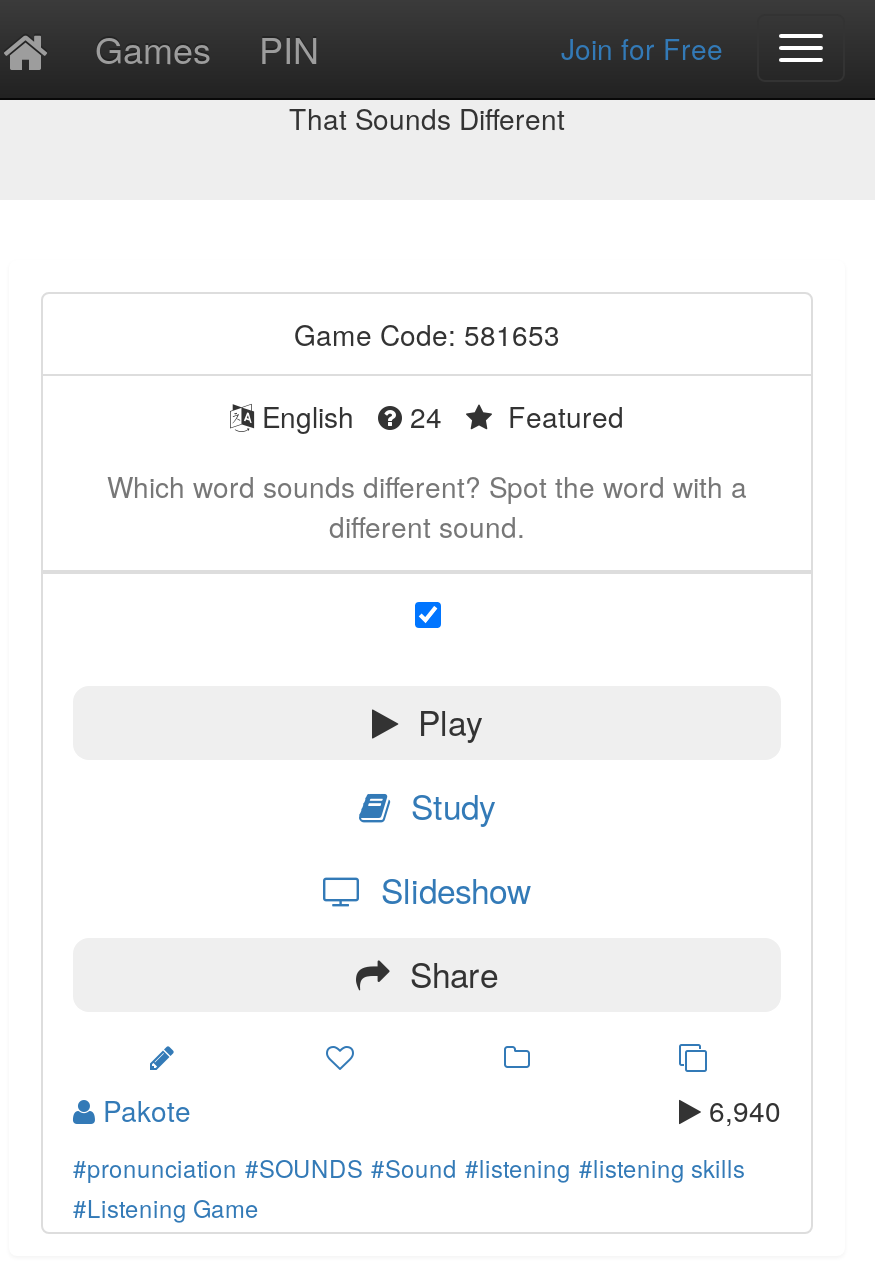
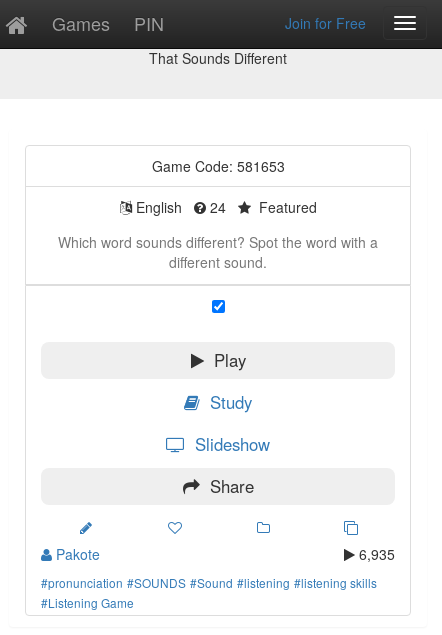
[701,1090,781,1130] 6,940 -> [355,544,395,564] 6,935

